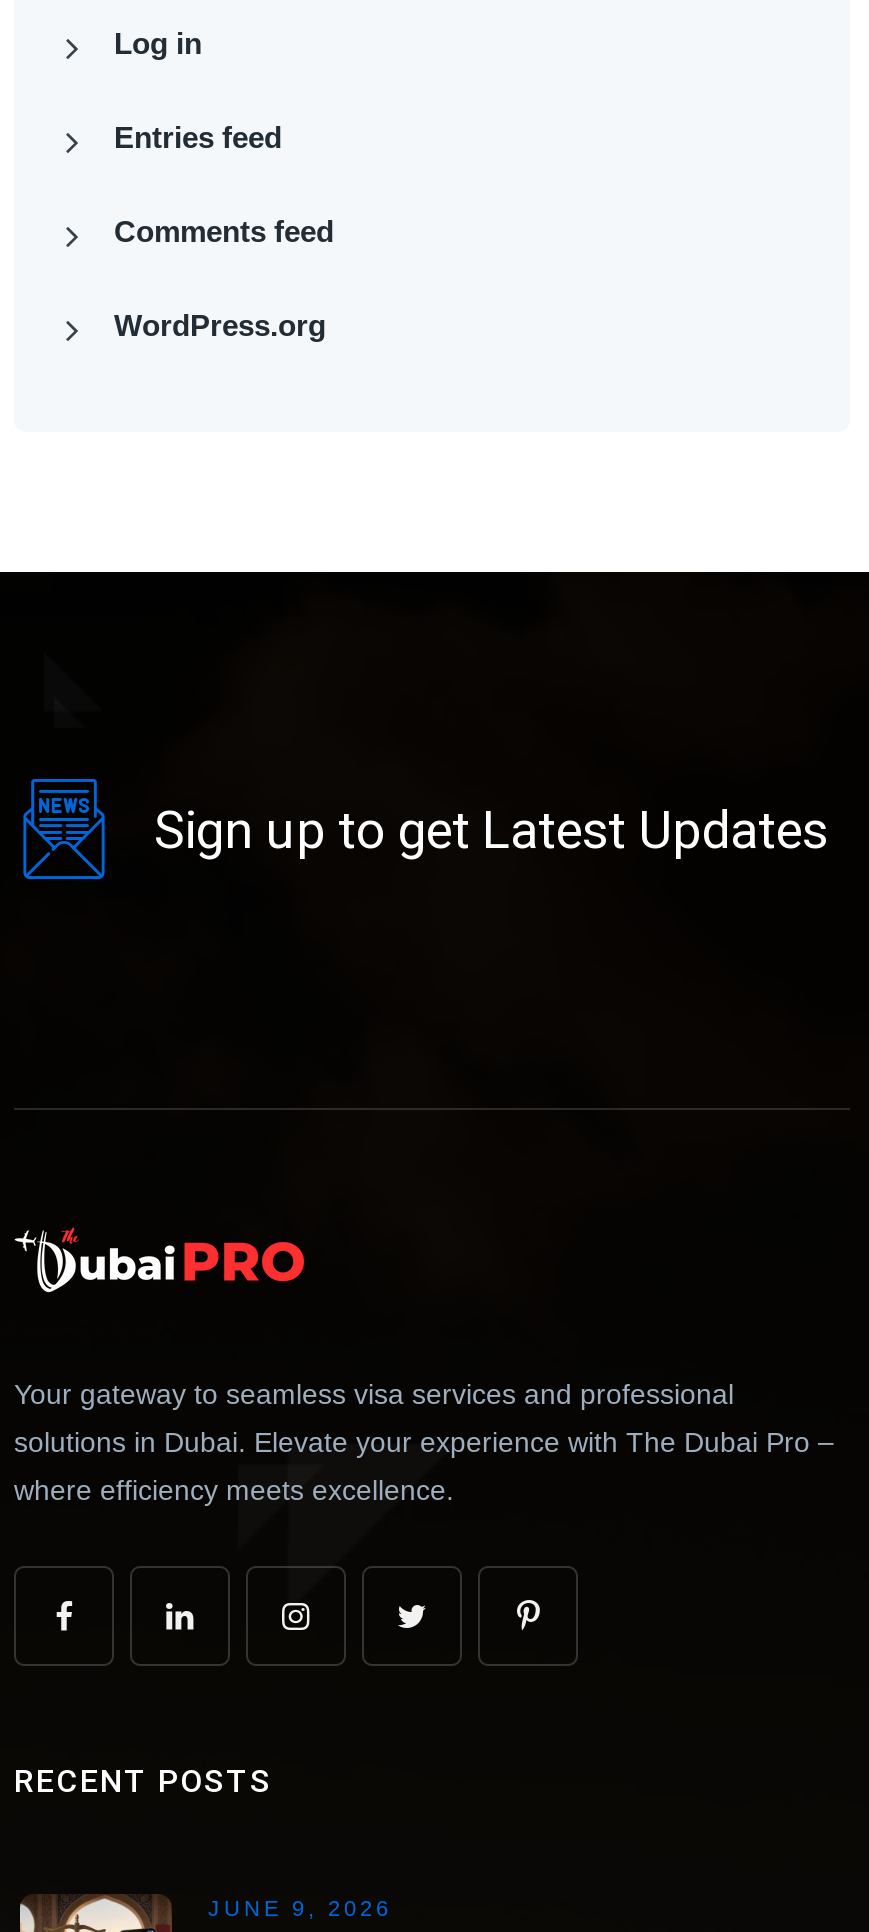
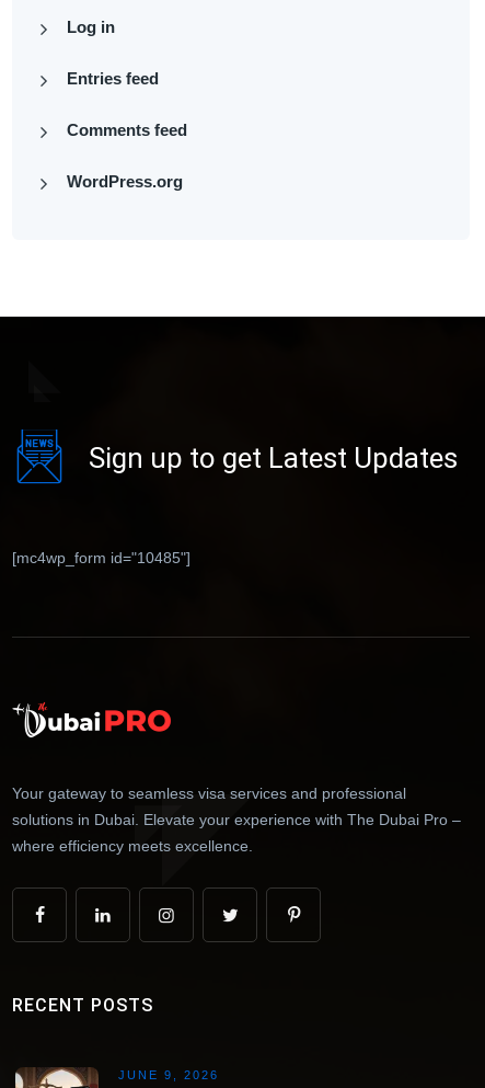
none -> [12,549,190,566] [mc4wp_form id="10485"]

